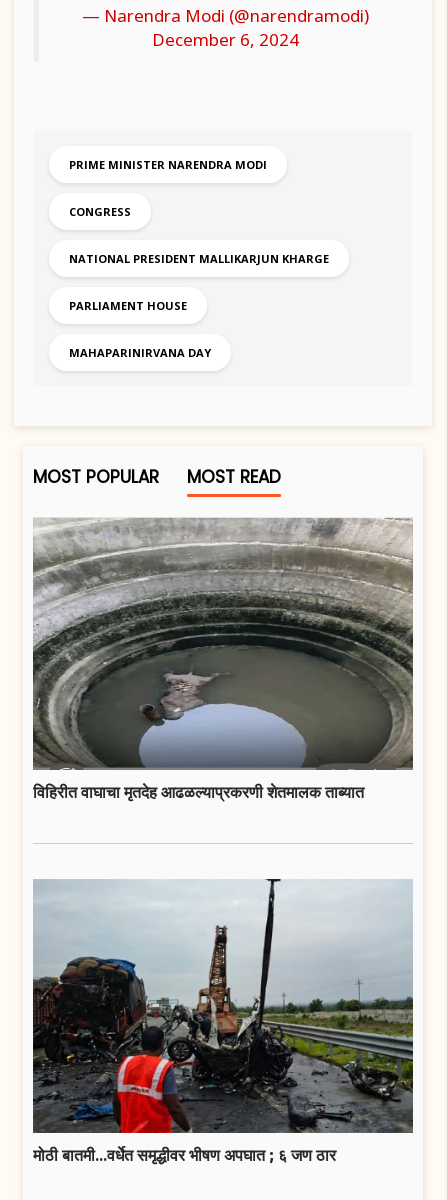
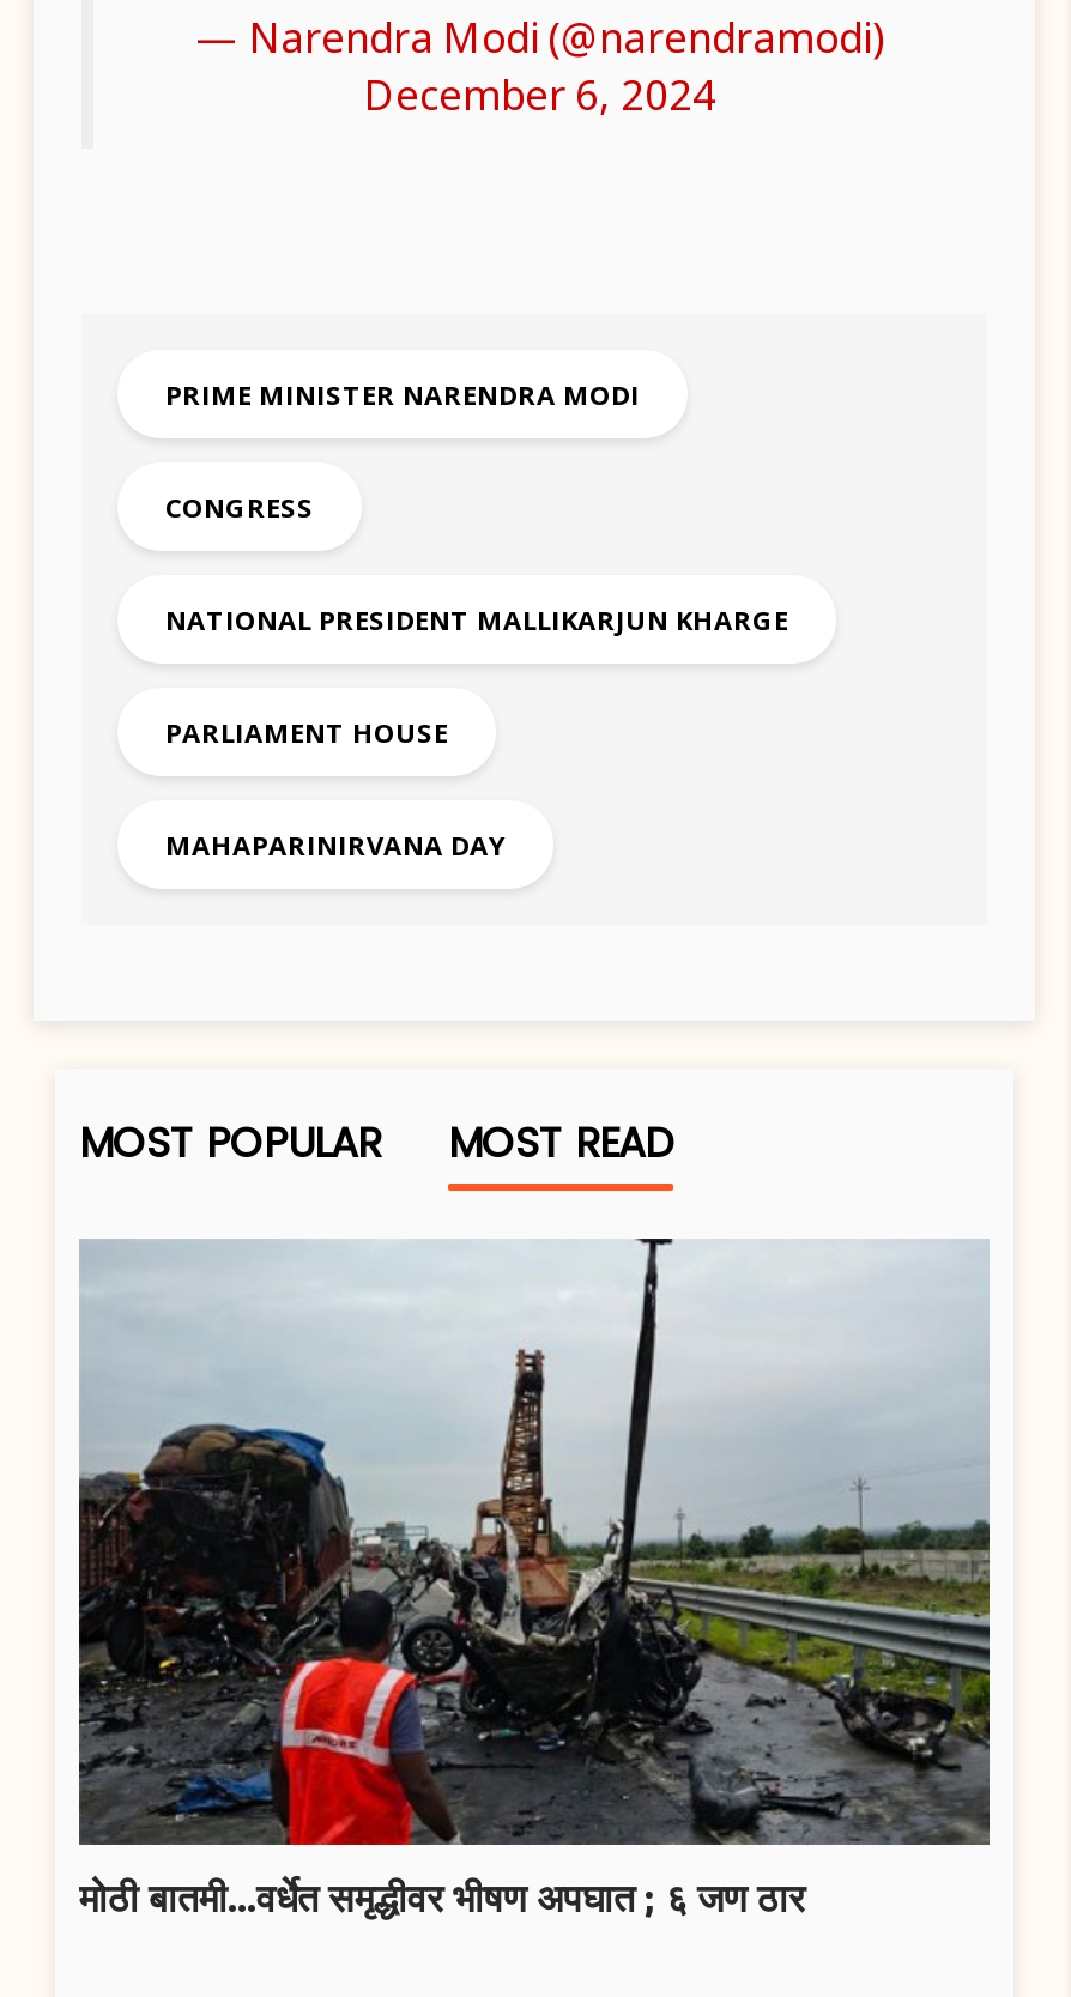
[33,518,413,801] [image] | विहिरीत वाघाचा मृतदेह आढळल्याप्रकरणी शेतमालक ताब्यात -> none

